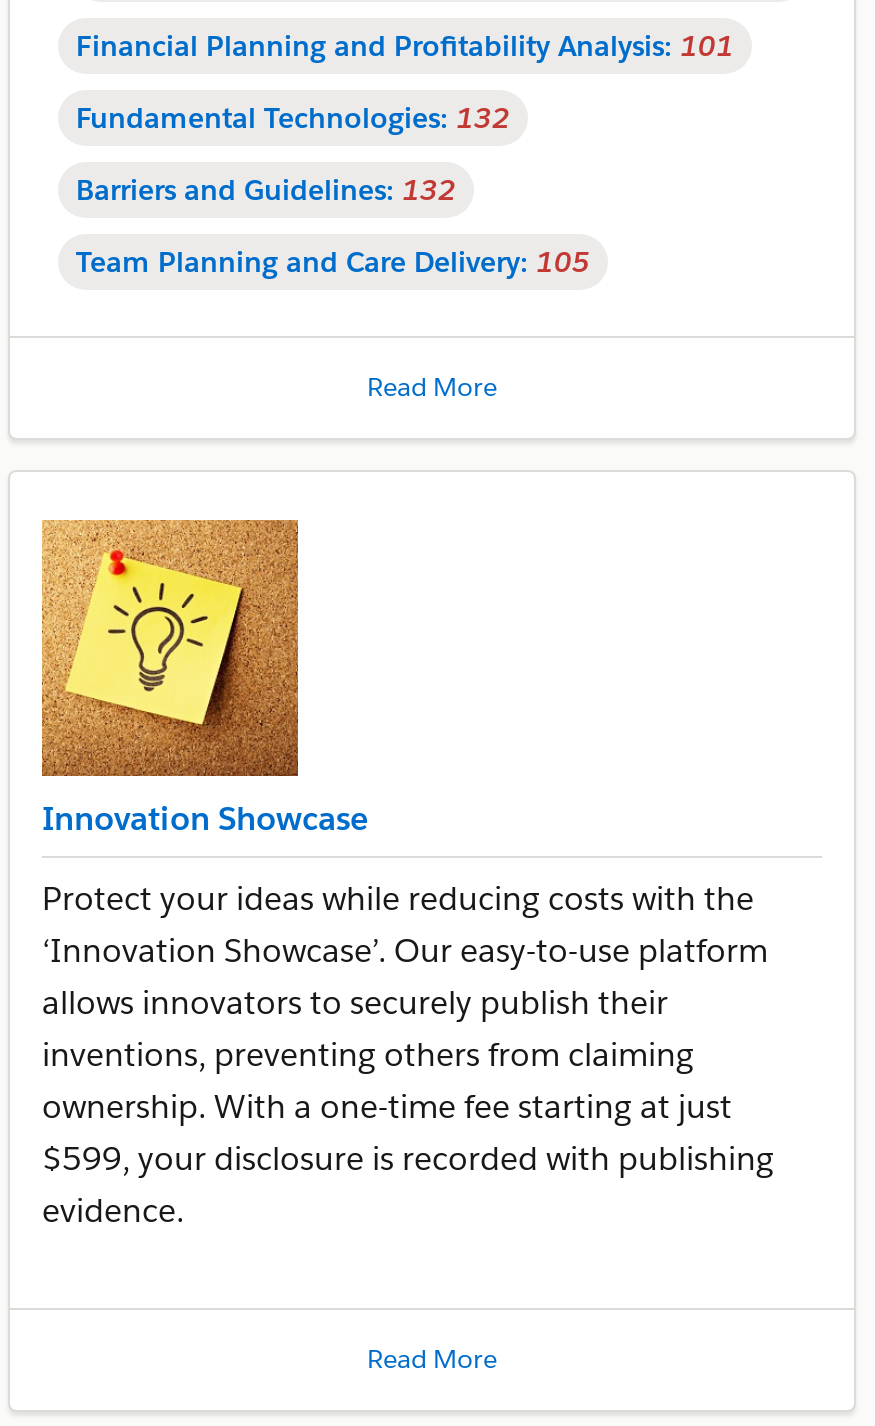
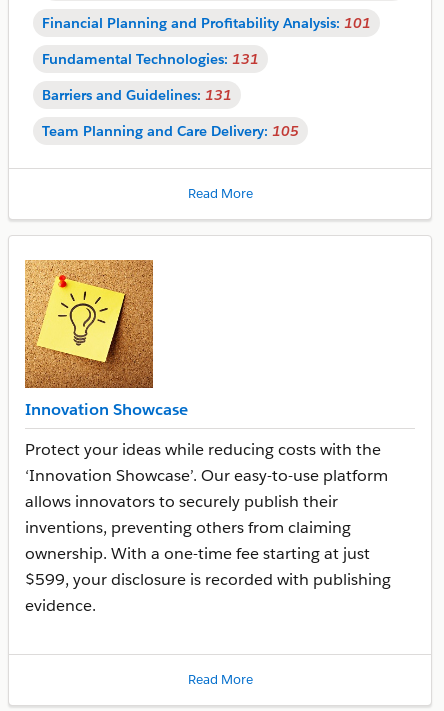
[76,100,510,136] Fundamental Technologies: 132 -> [42,50,259,68] Fundamental Technologies: 131
[76,172,456,208] Barriers and Guidelines: 132 -> [42,86,232,104] Barriers and Guidelines: 131

